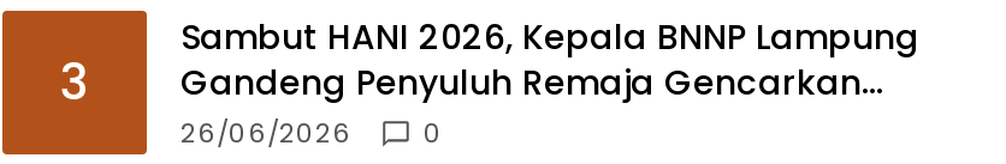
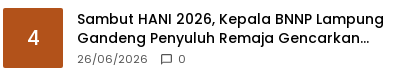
[60,48,862,115] 3 Gandeng Penyuluh Remaja Gencarkan -> [26,24,360,52] 4 Gandeng Penyuluh Remaja Gencarkan

